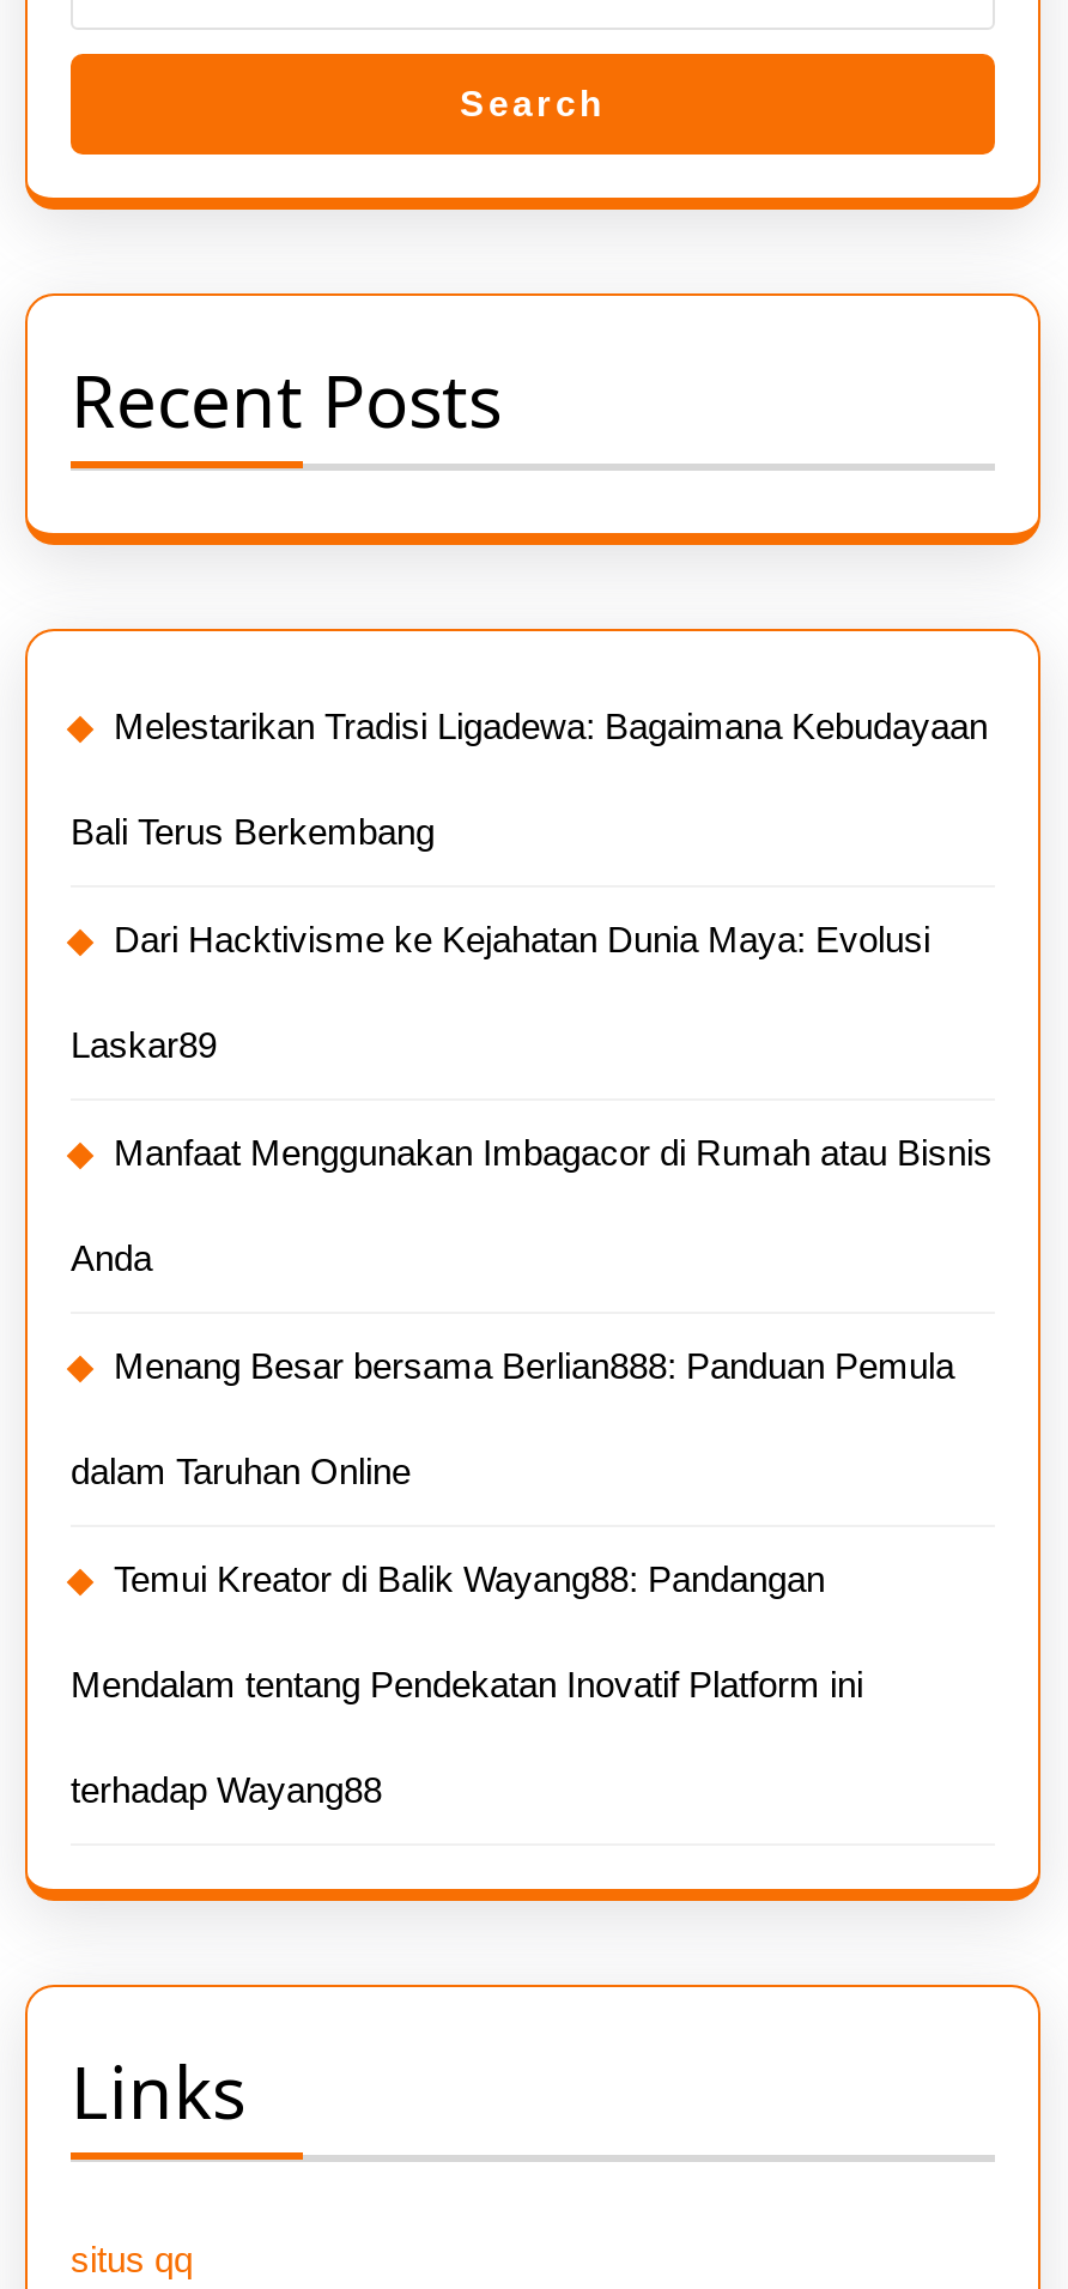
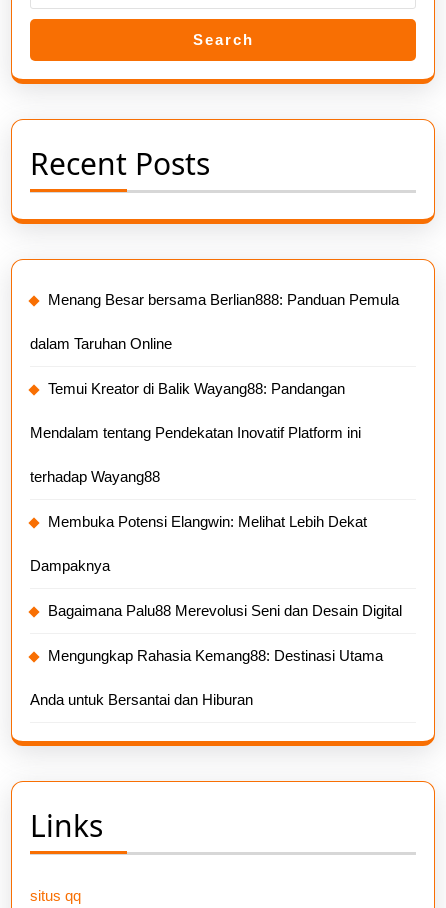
[71,705,993,1278] Melestarikan Tradisi Ligadewa: Bagaimana Kebudayaan | Bali Terus Berkembang | Dari Hacktivisme ke Kejahatan Dunia Maya: Evolusi | Laskar89 | Manfaat Menggunakan Imbagacor di Rumah atau Bisnis | Anda -> none
moved [71,1345,954,1809] -> [30,291,399,485]: Menang Besar bersama Berlian888: Panduan Pemula | dalam Taruhan Online | Temui Kreator di Balik Wayang88: Pandangan | Mendalam tentang Pendekatan Inovatif Platform ini | terhadap Wayang88
none -> [30,513,402,708] Membuka Potensi Elangwin: Melihat Lebih Dekat | Dampaknya | Bagaimana Palu88 Merevolusi Seni dan Desain Digital | Mengungkap Rahasia Kemang88: Destinasi Utama | Anda untuk Bersantai dan Hiburan

